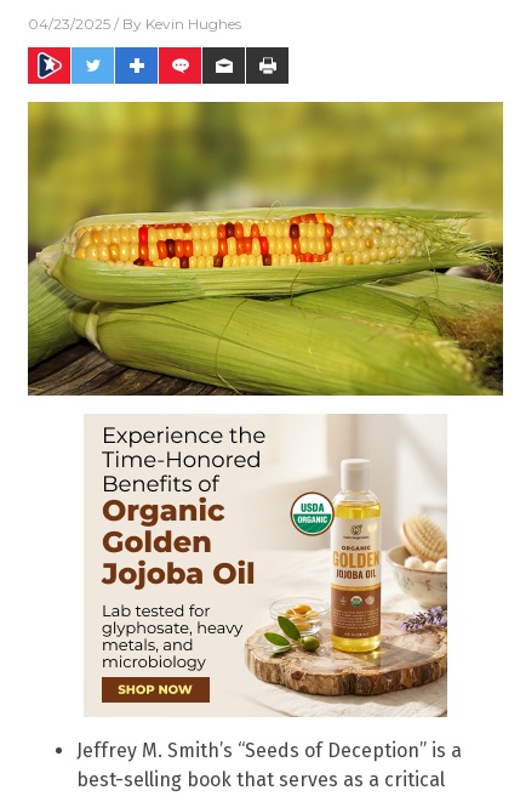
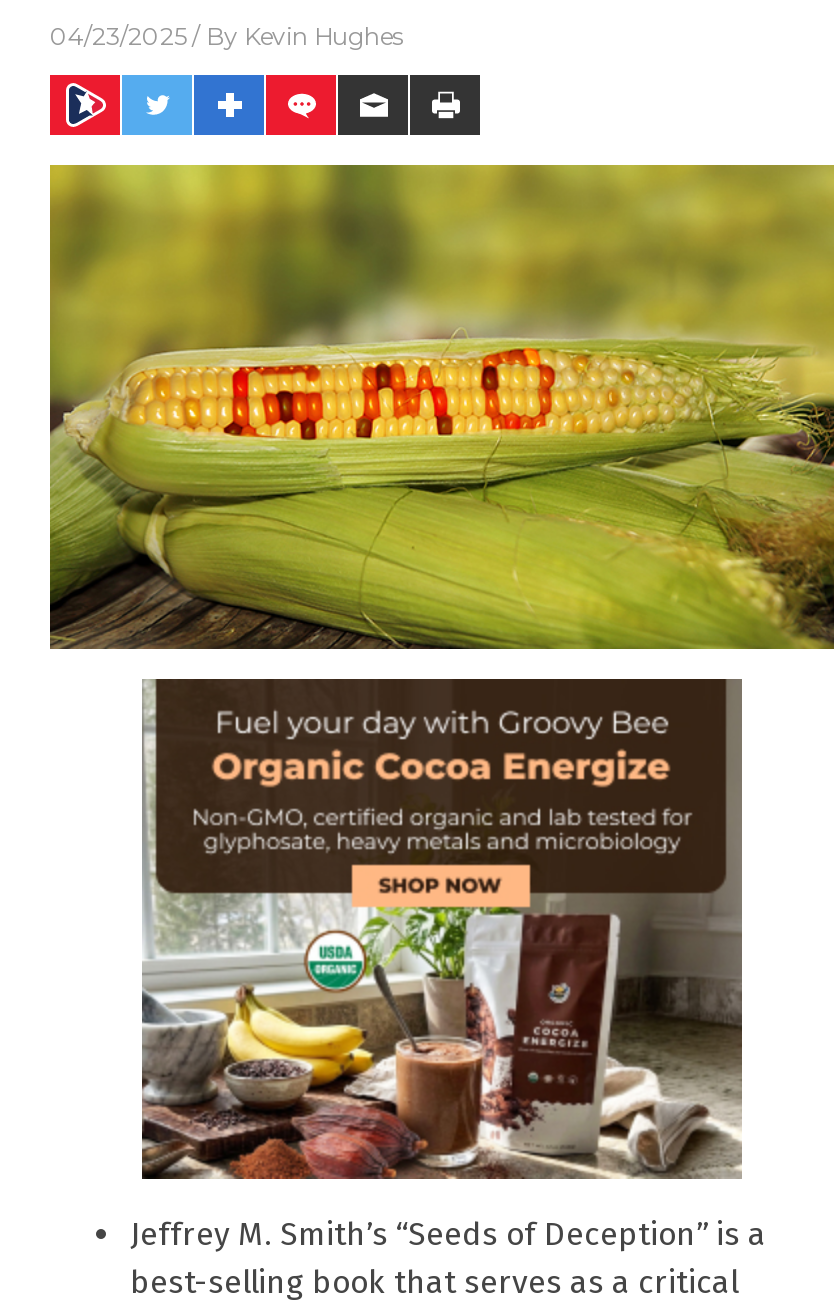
[84,414,448,717] [image] -> [140,677,744,1181] [image]

